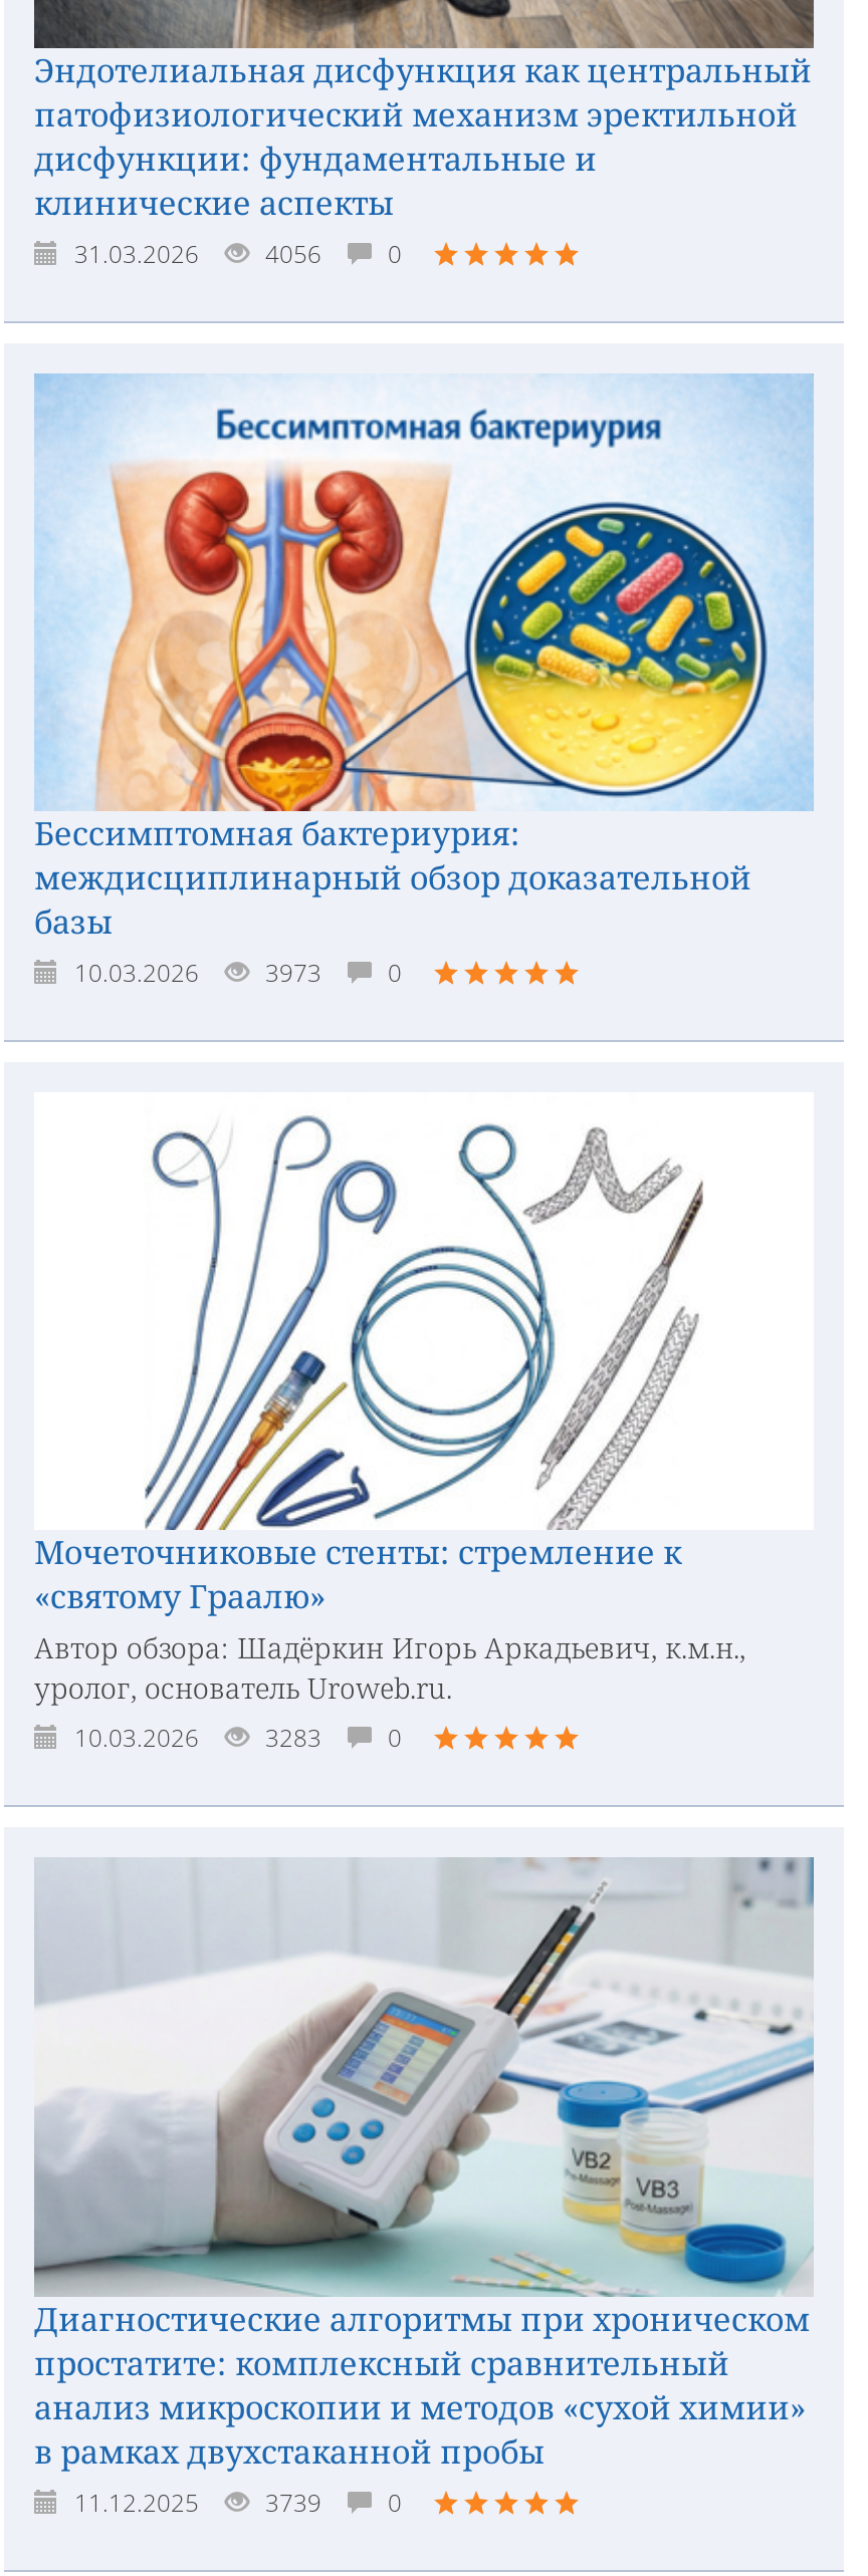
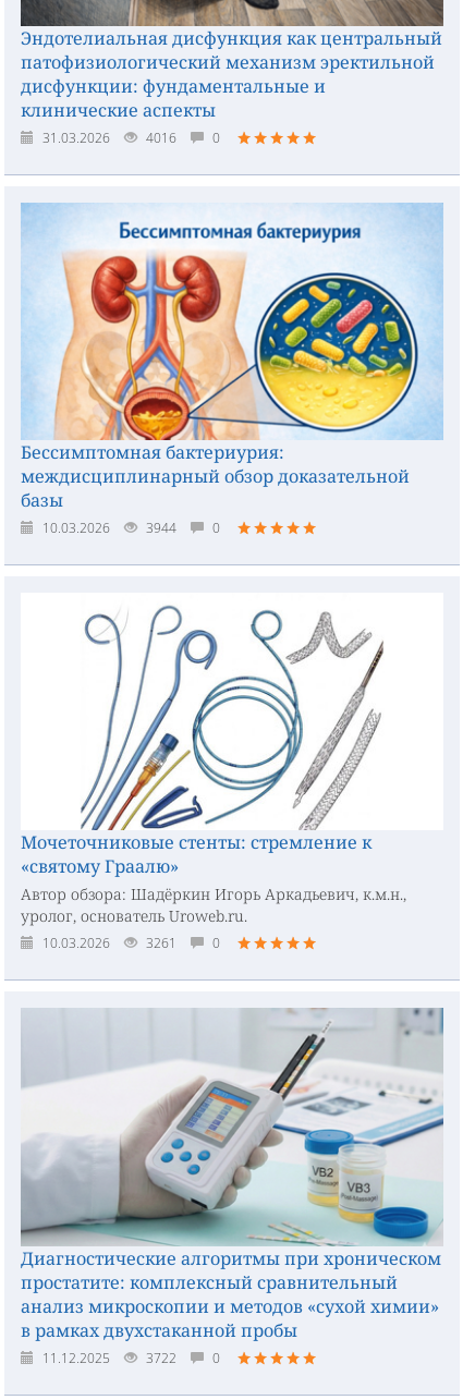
[68,237,402,271] 31.03.2026 4056 0 -> [39,128,220,147] 31.03.2026 4016 0
[68,956,402,990] 10.03.2026 3973 0 -> [39,519,220,537] 10.03.2026 3944 0
[68,1721,402,1755] 10.03.2026 3283 0 -> [39,934,220,953] 10.03.2026 3261 0
[68,2485,402,2519] 11.12.2025 3739 0 -> [39,1348,220,1367] 11.12.2025 3722 0

